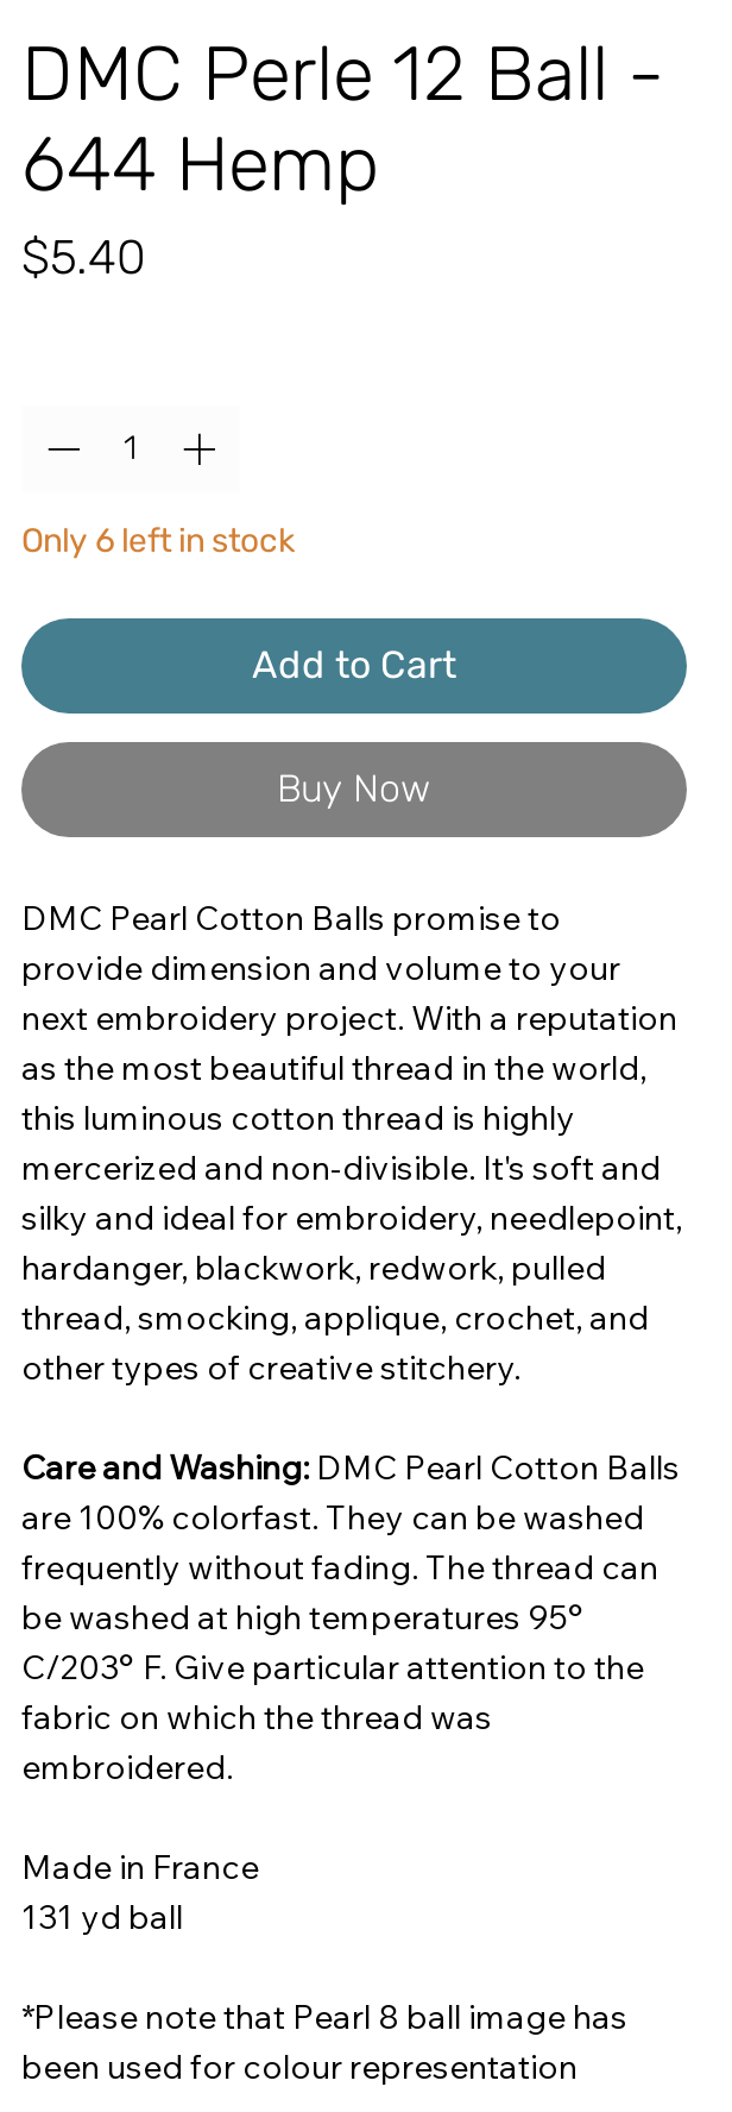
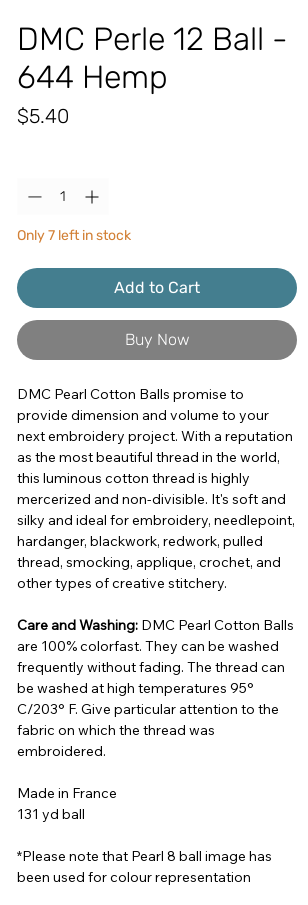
[21,522,295,562] Only 6 left in stock -> [17,227,131,244] Only 7 left in stock

